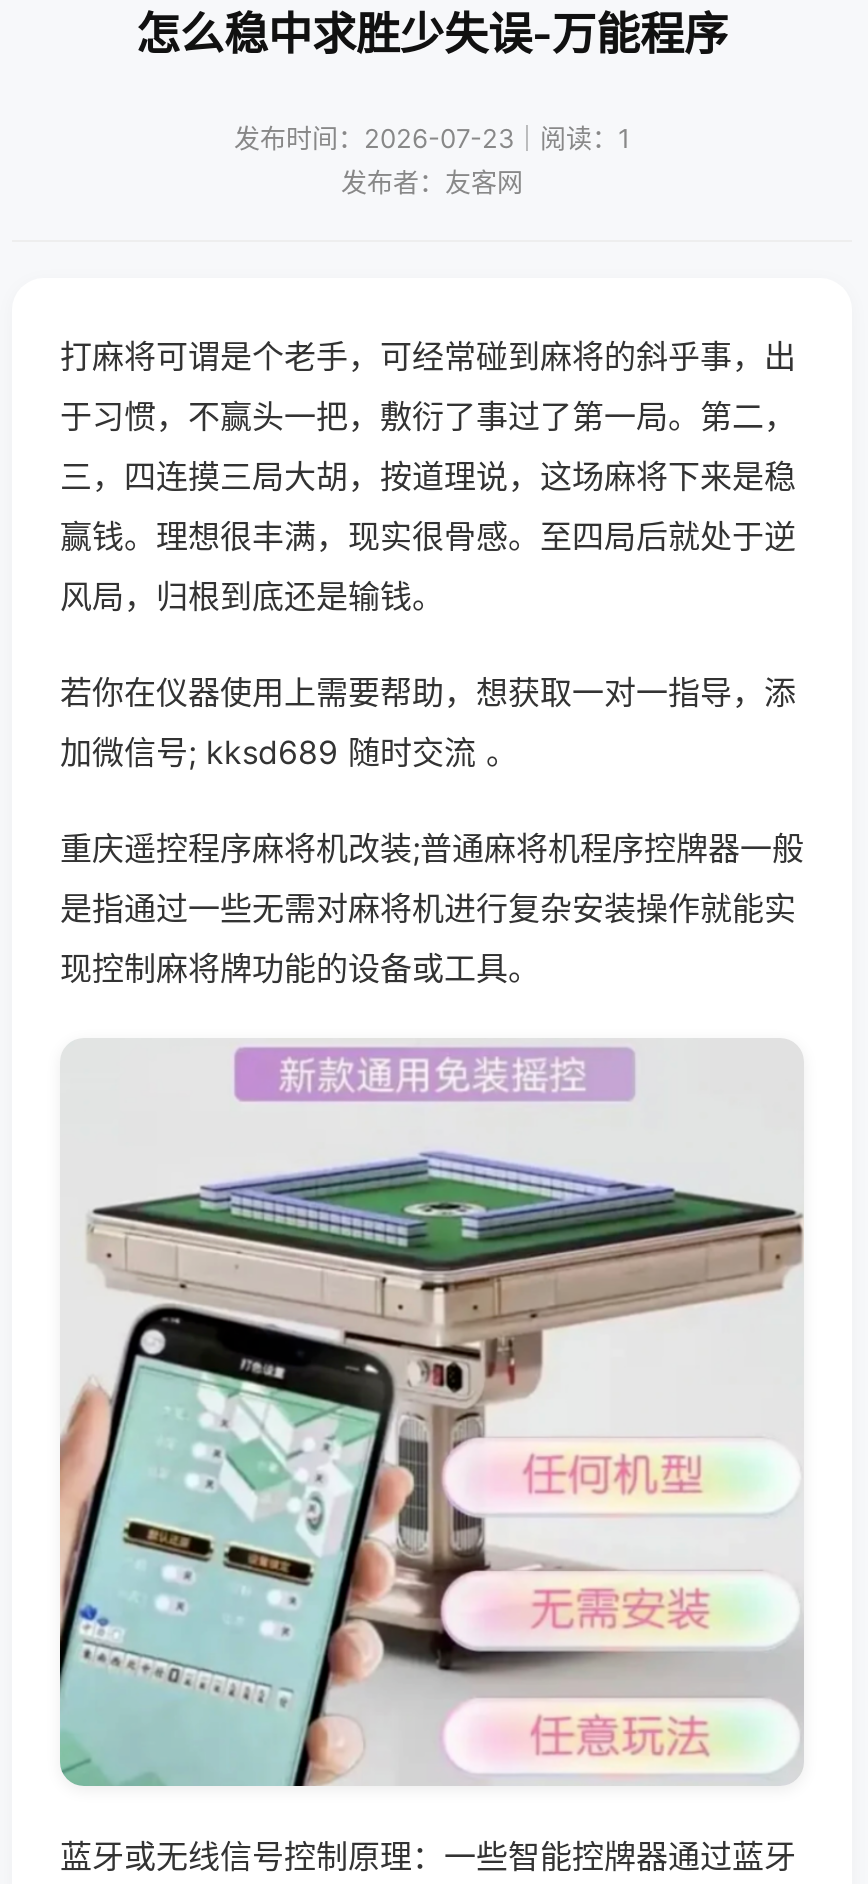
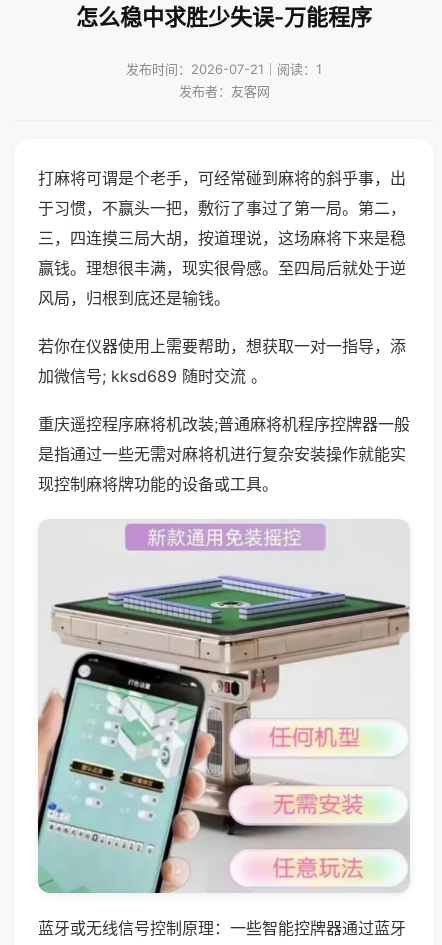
[234,122,630,154] 发布时间：2026-07-23｜阅读：1 -> [126,61,322,77] 发布时间：2026-07-21｜阅读：1

